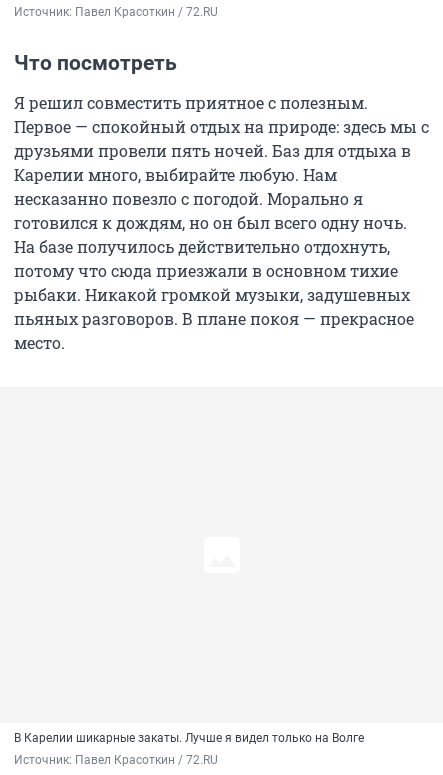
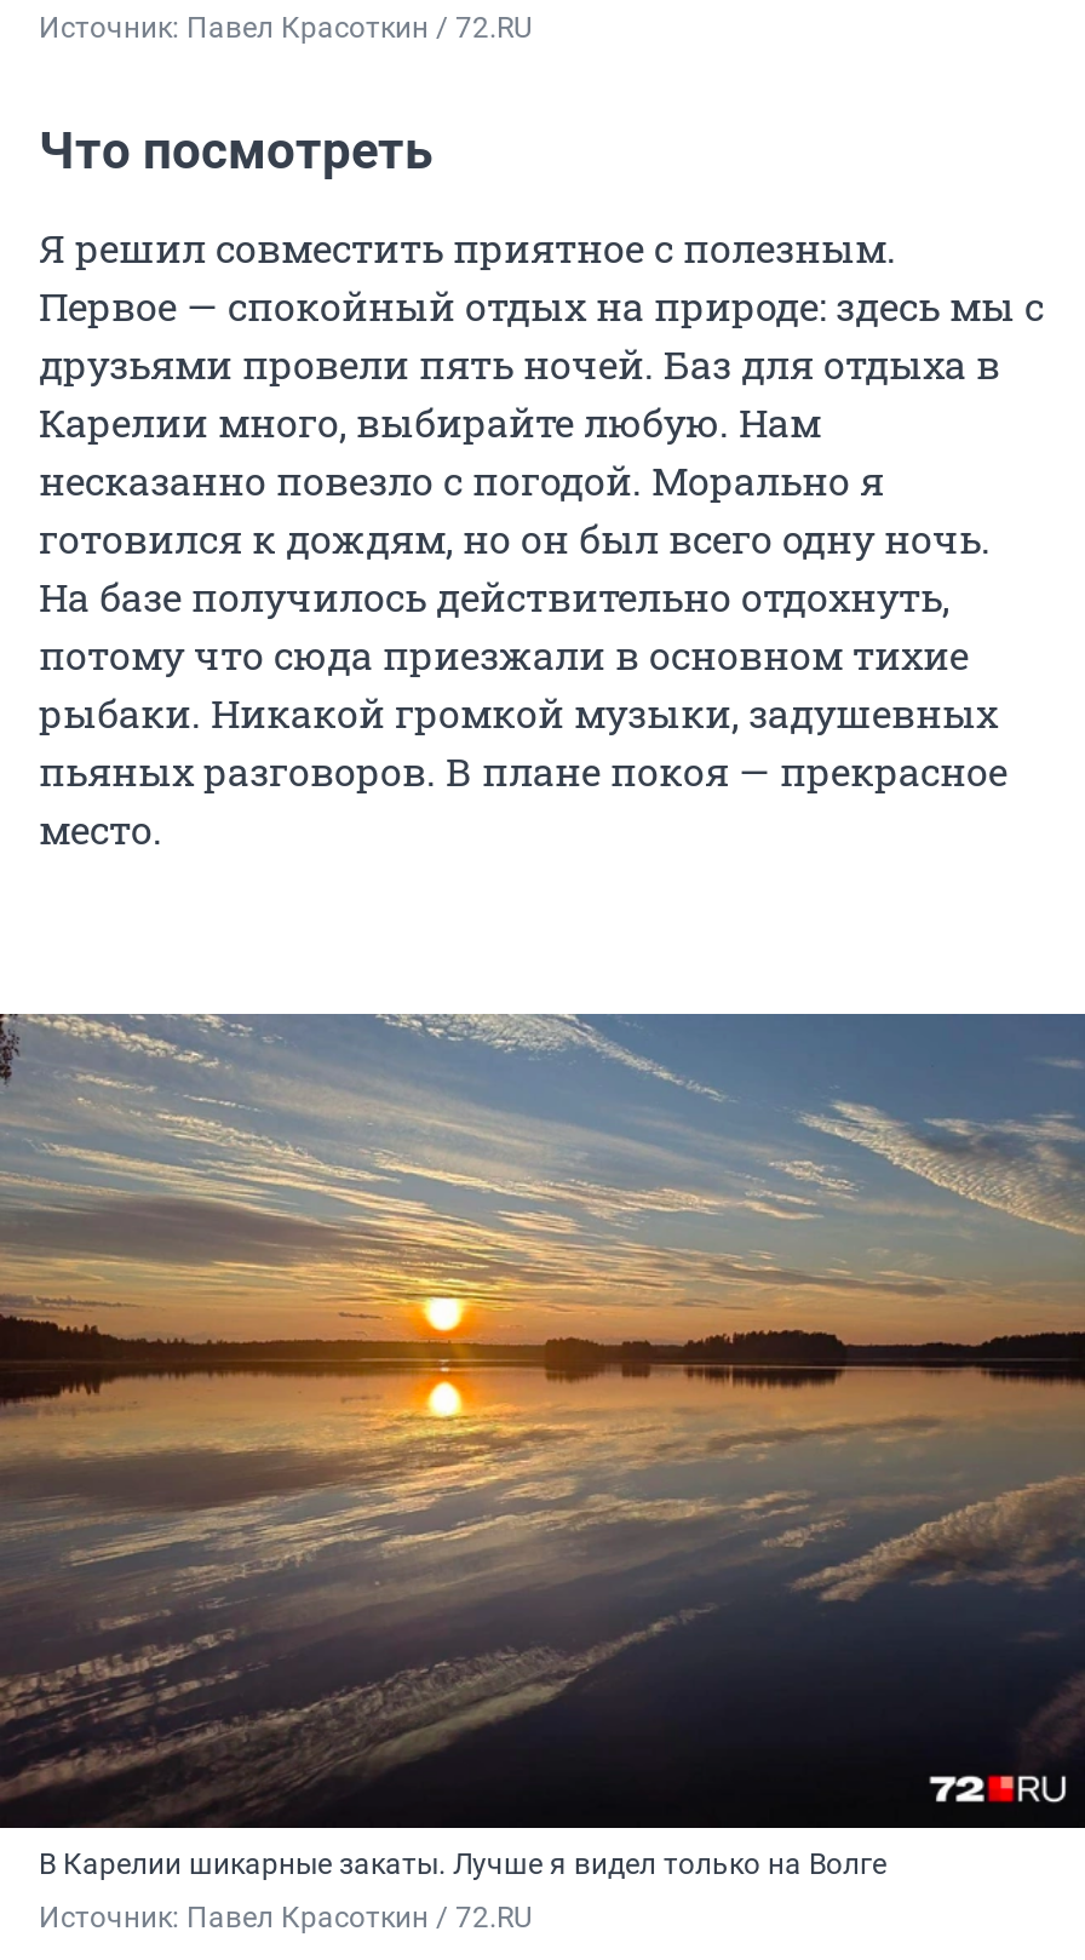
none -> [7,1011,1078,1830] [image]

